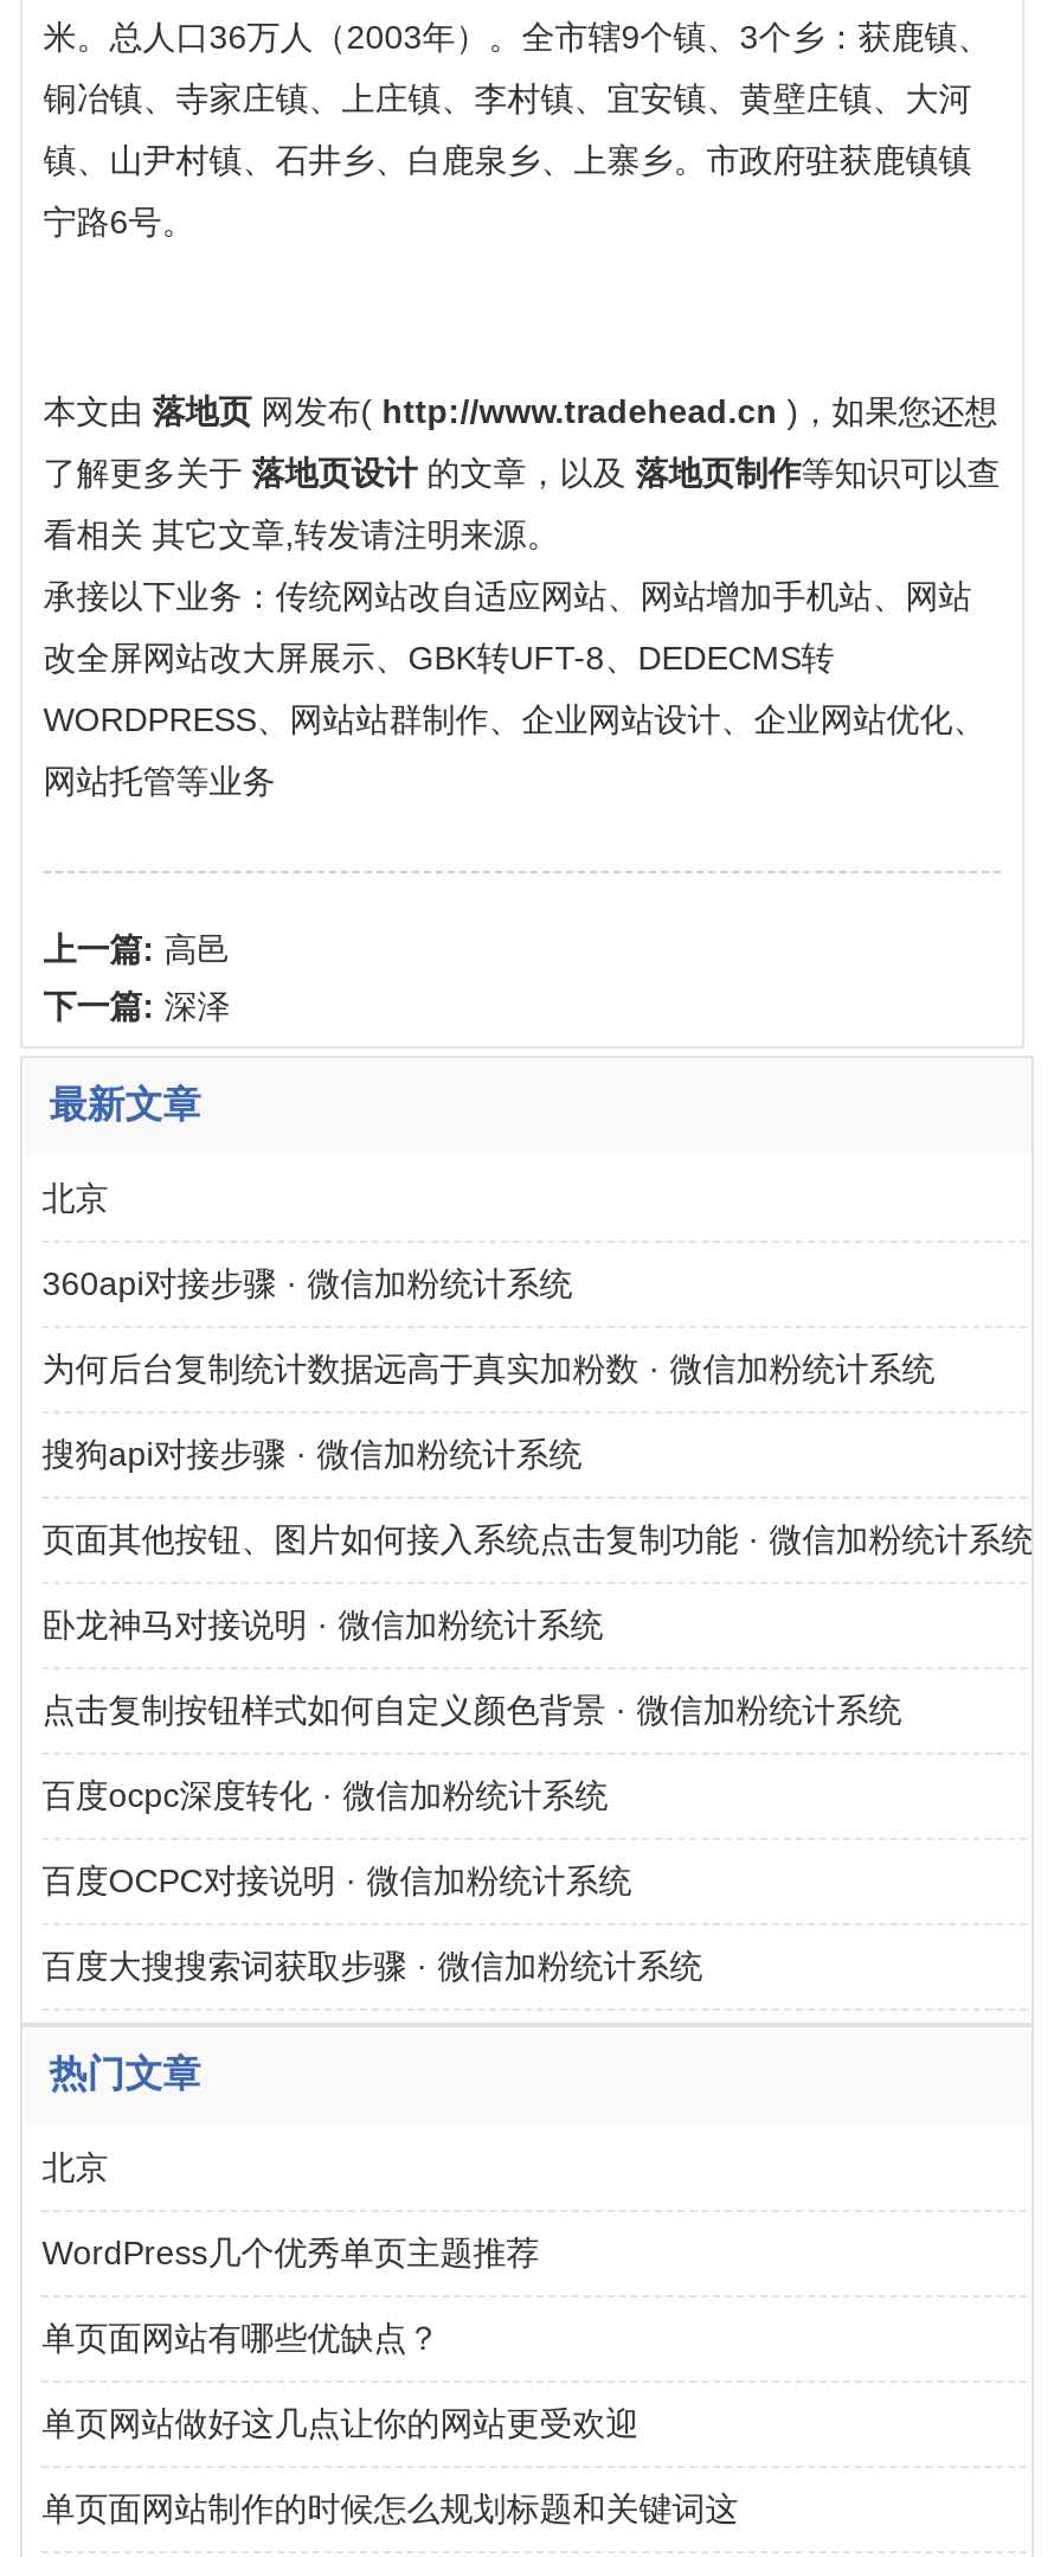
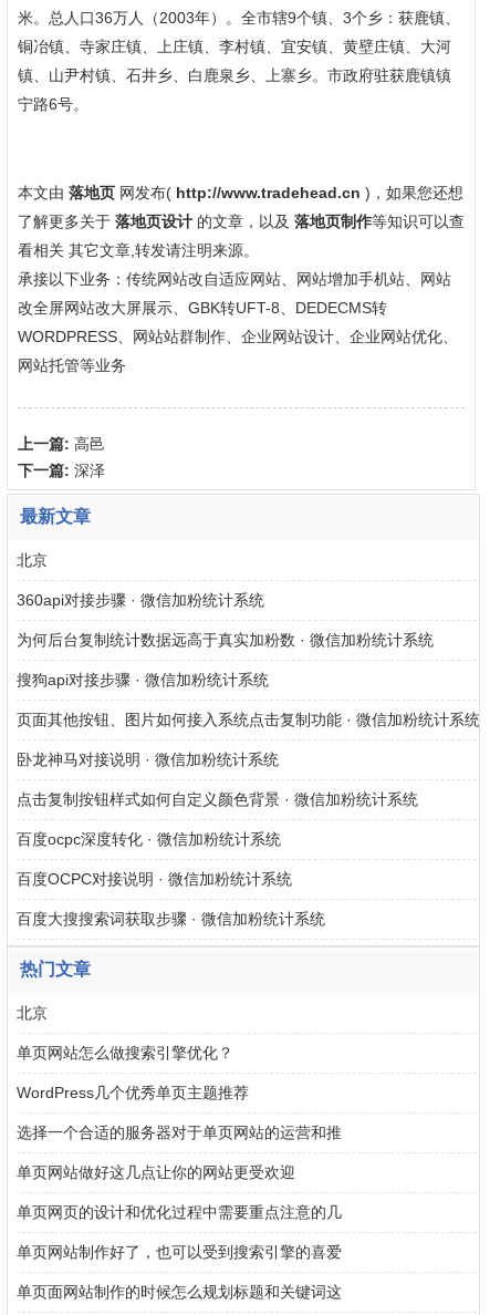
none -> [17,1044,234,1062] 单页网站怎么做搜索引擎优化？
[42,2319,440,2357] 单页面网站有哪些优缺点？ -> [17,1124,342,1141] 选择一个合适的服务器对于单页网站的运营和推
none -> [17,1203,342,1261] 单页网页的设计和优化过程中需要重点注意的几 | 单页网站制作好了，也可以受到搜索引擎的喜爱

